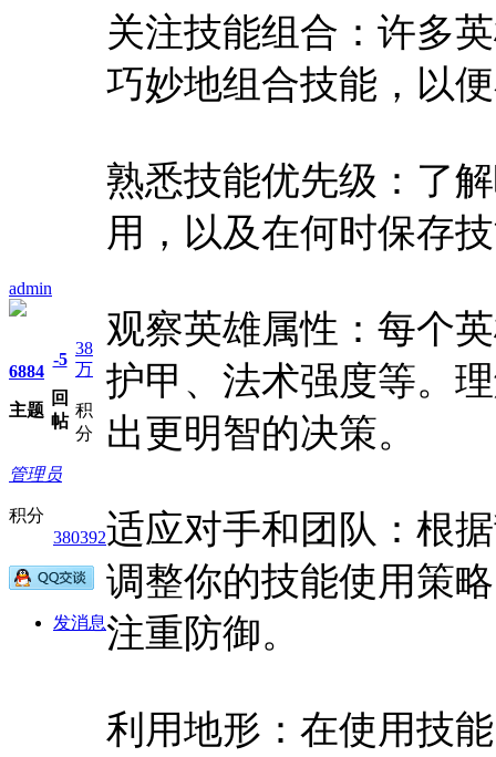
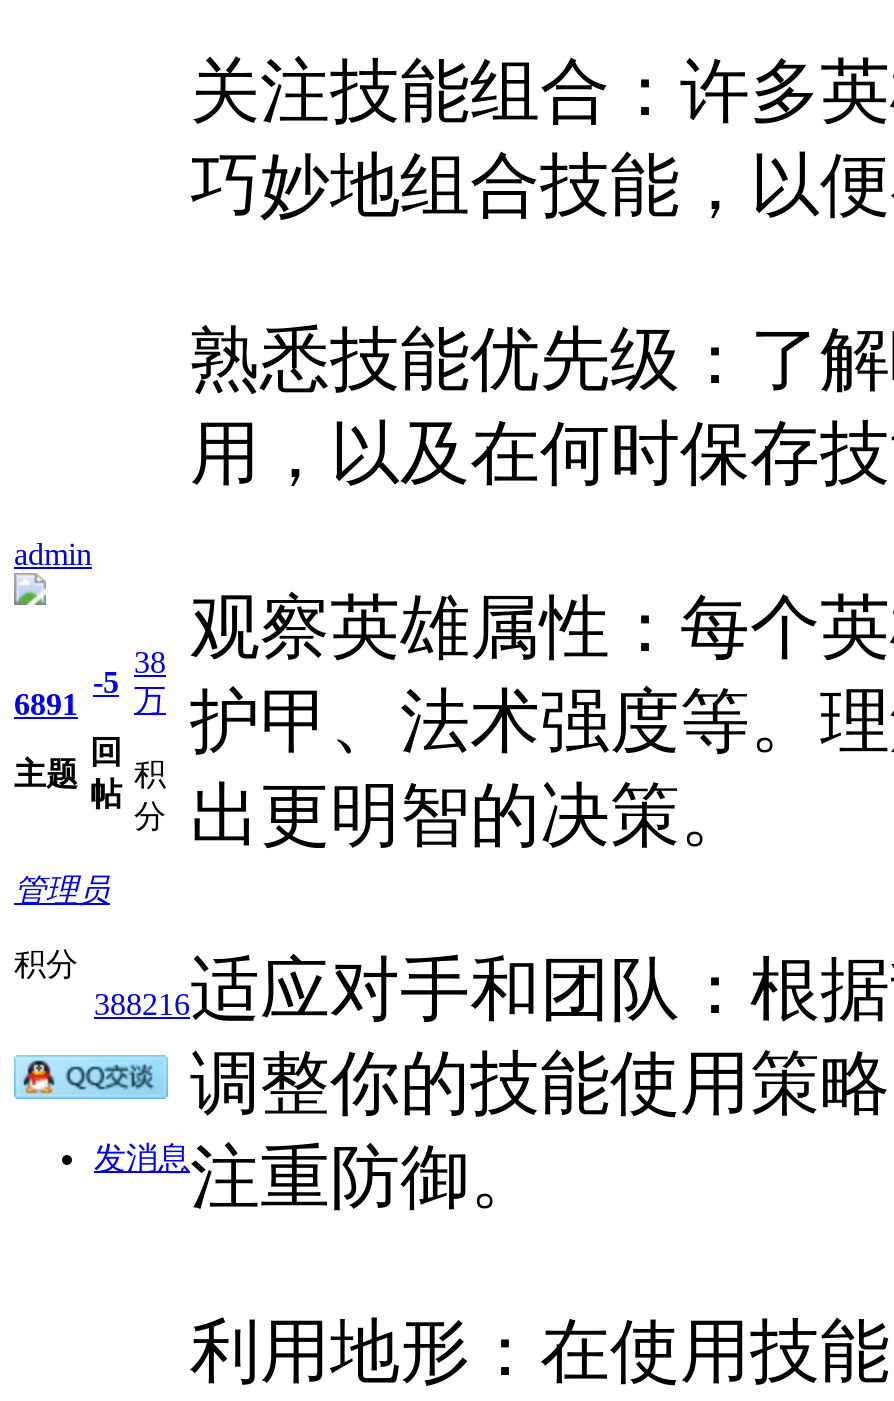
[9,362,44,380] 6884 -> [14,687,78,721] 6891
[53,528,106,547] 380392 -> [94,987,190,1021] 388216

